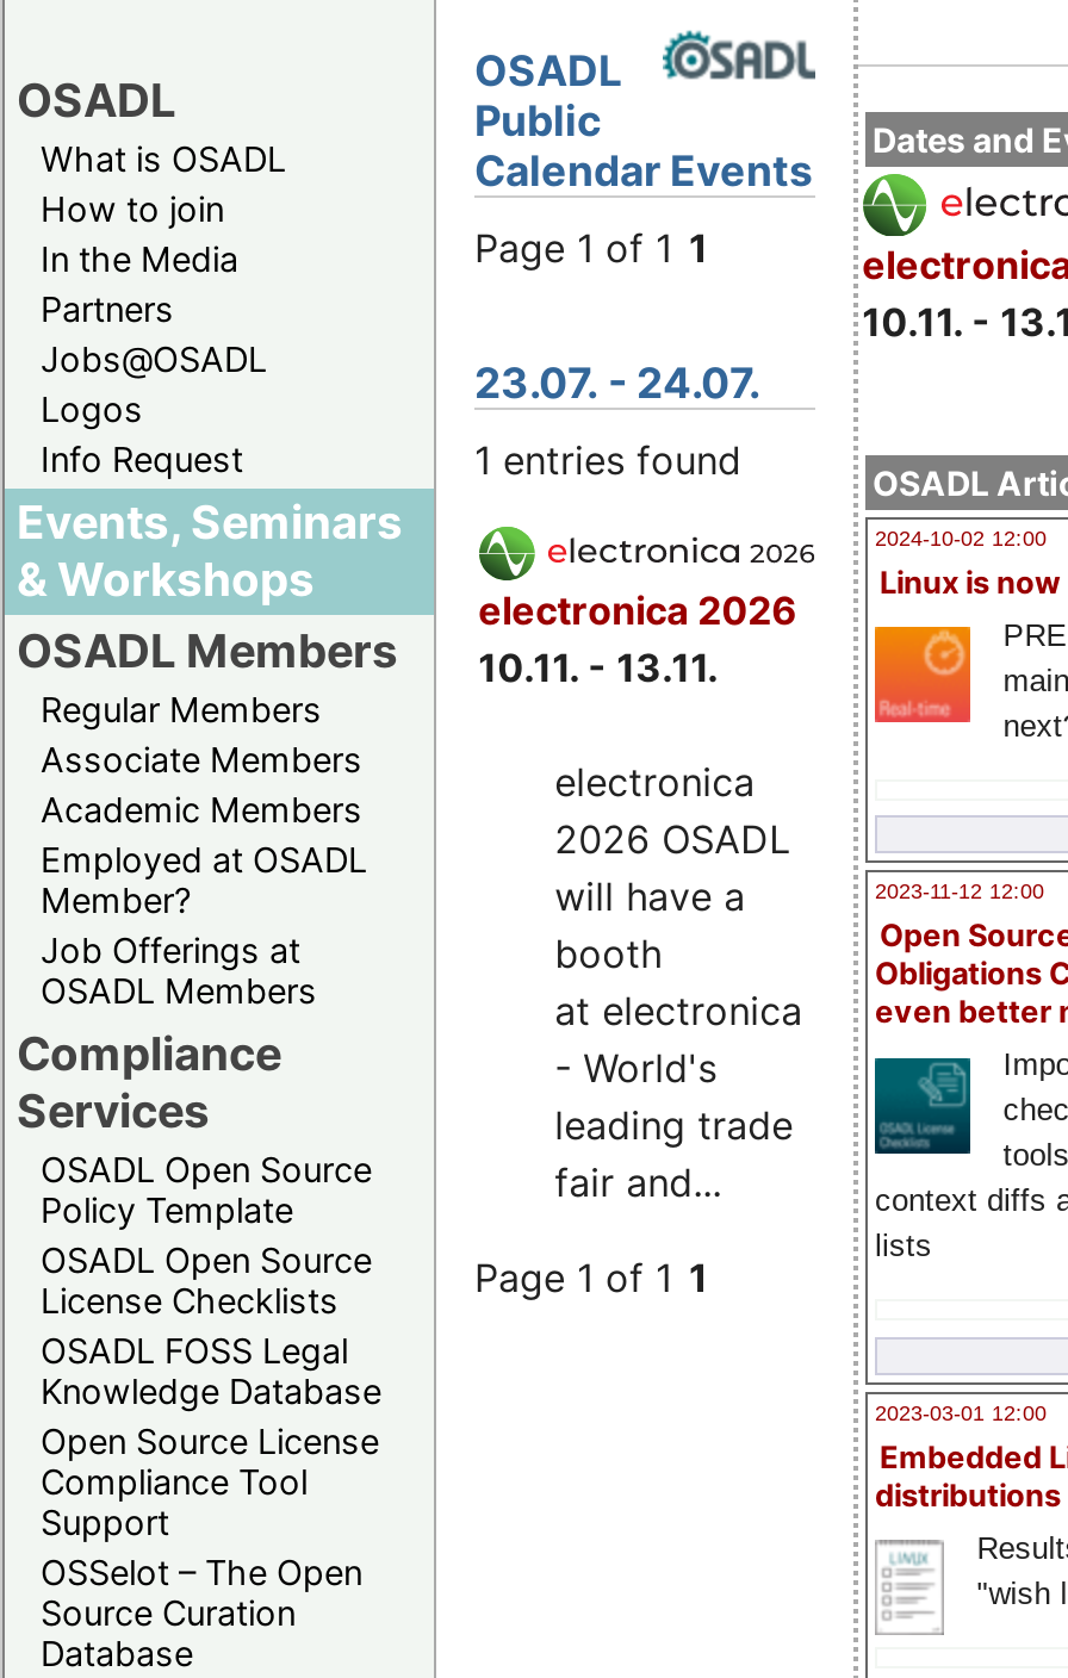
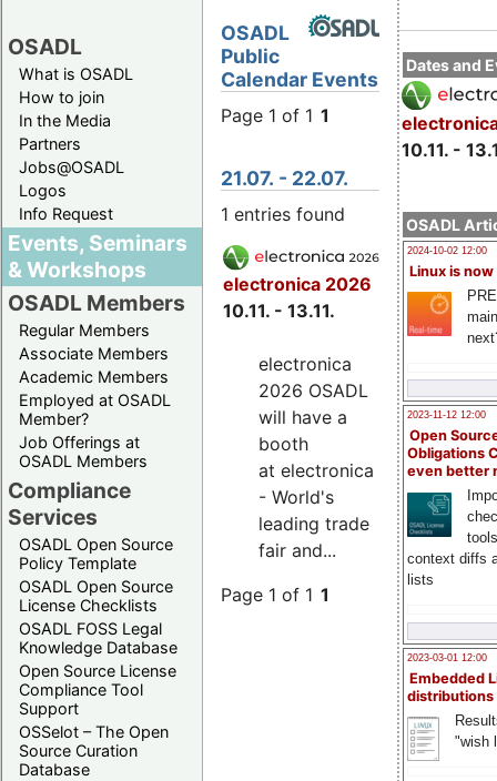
[474,357,760,407] 23.07. - 24.07. -> [221,166,348,189] 21.07. - 22.07.

